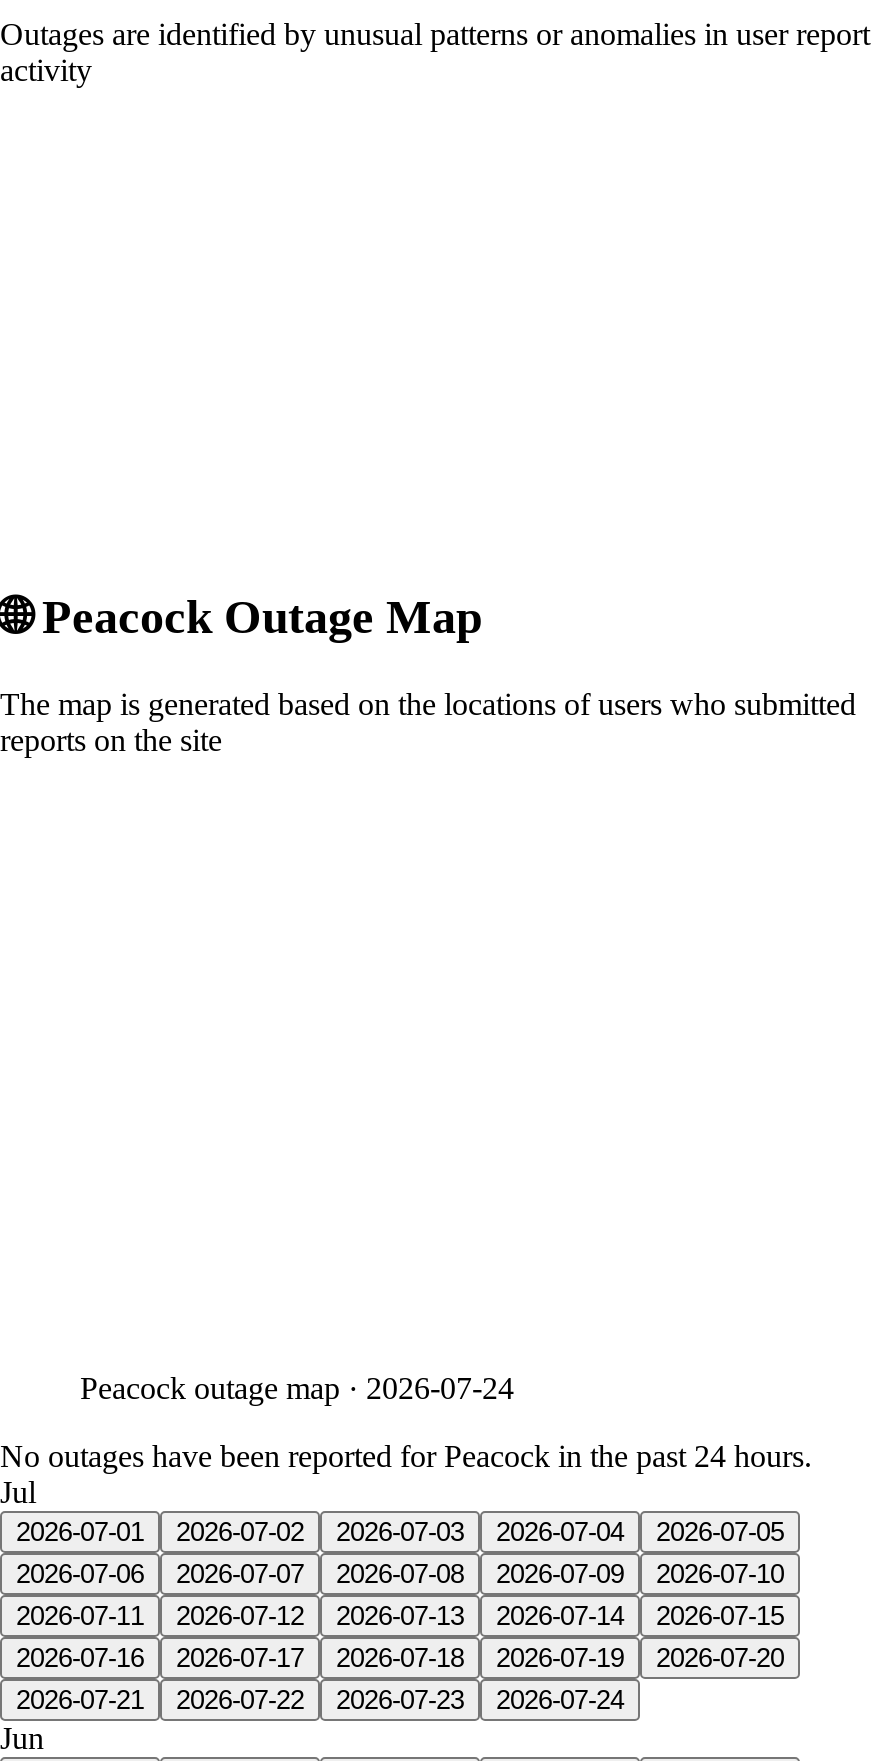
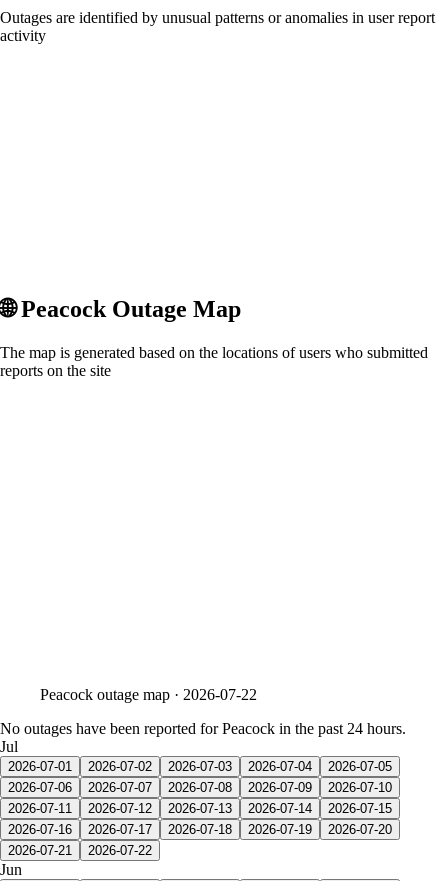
[80,1371,514,1405] Peacock outage map · 2026-07-24 -> [40,686,257,703] Peacock outage map · 2026-07-22
[336,1685,624,1715] 2026-07-23 | 2026-07-24 -> none

